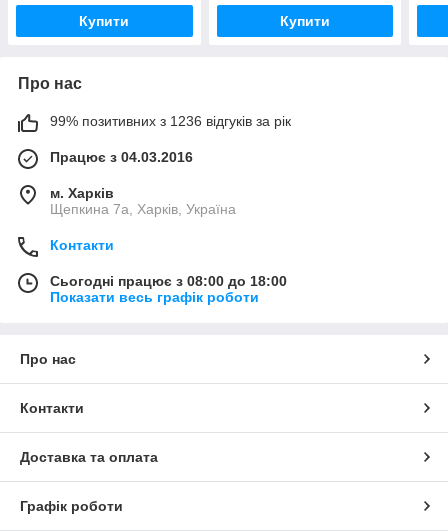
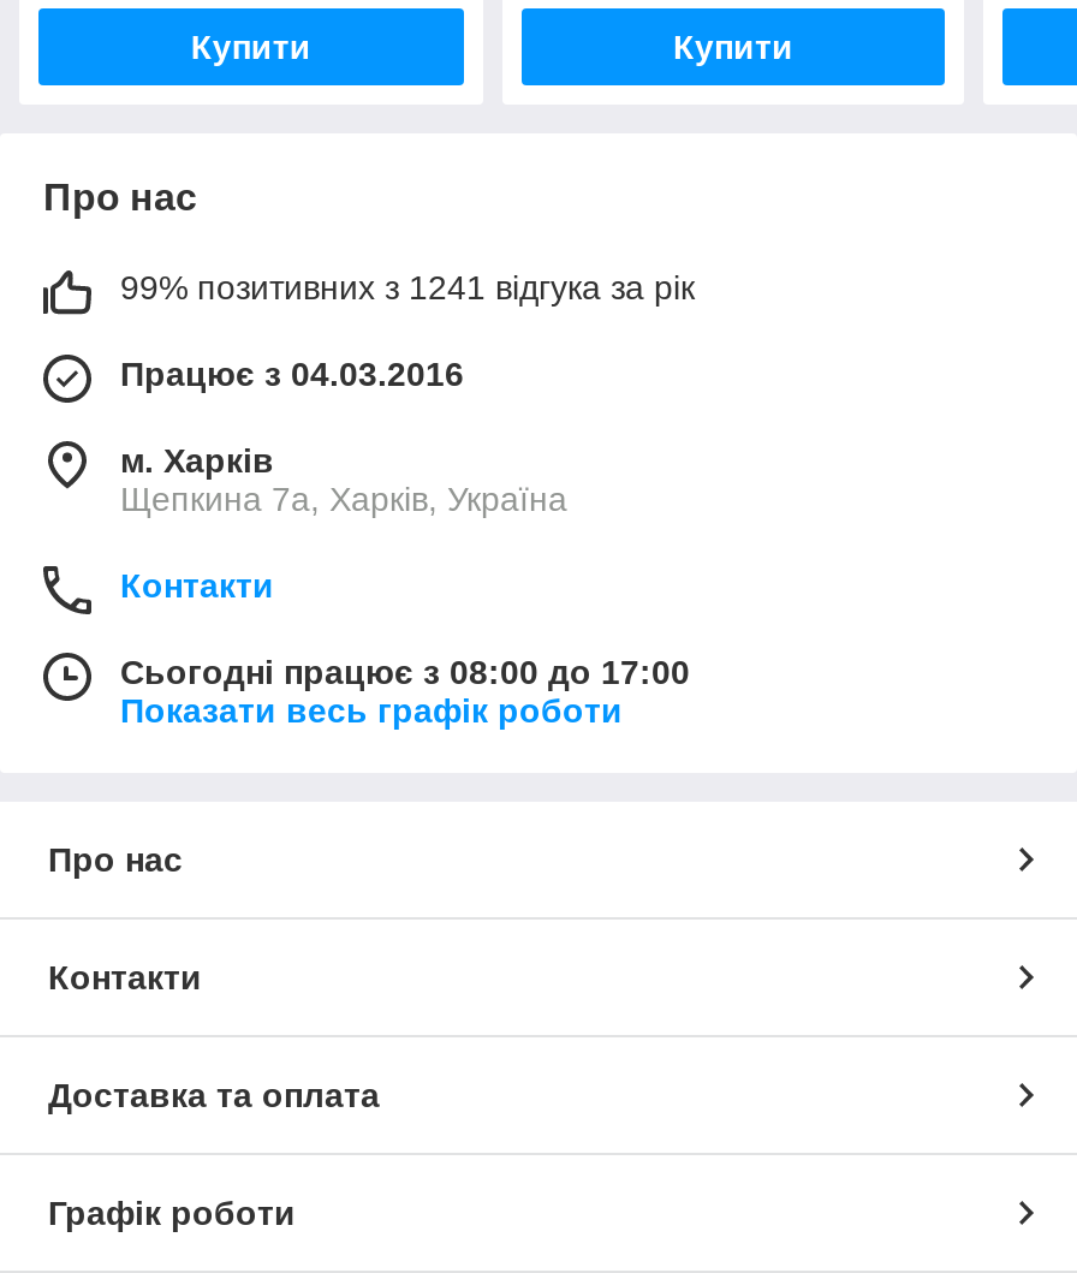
[50,113,291,129] 99% позитивних з 1236 відгуків за рік -> [120,268,695,306] 99% позитивних з 1241 відгука за рік
[50,273,287,289] Сьогодні працює з 08:00 до 18:00 -> [120,652,690,691] Сьогодні працює з 08:00 до 17:00

